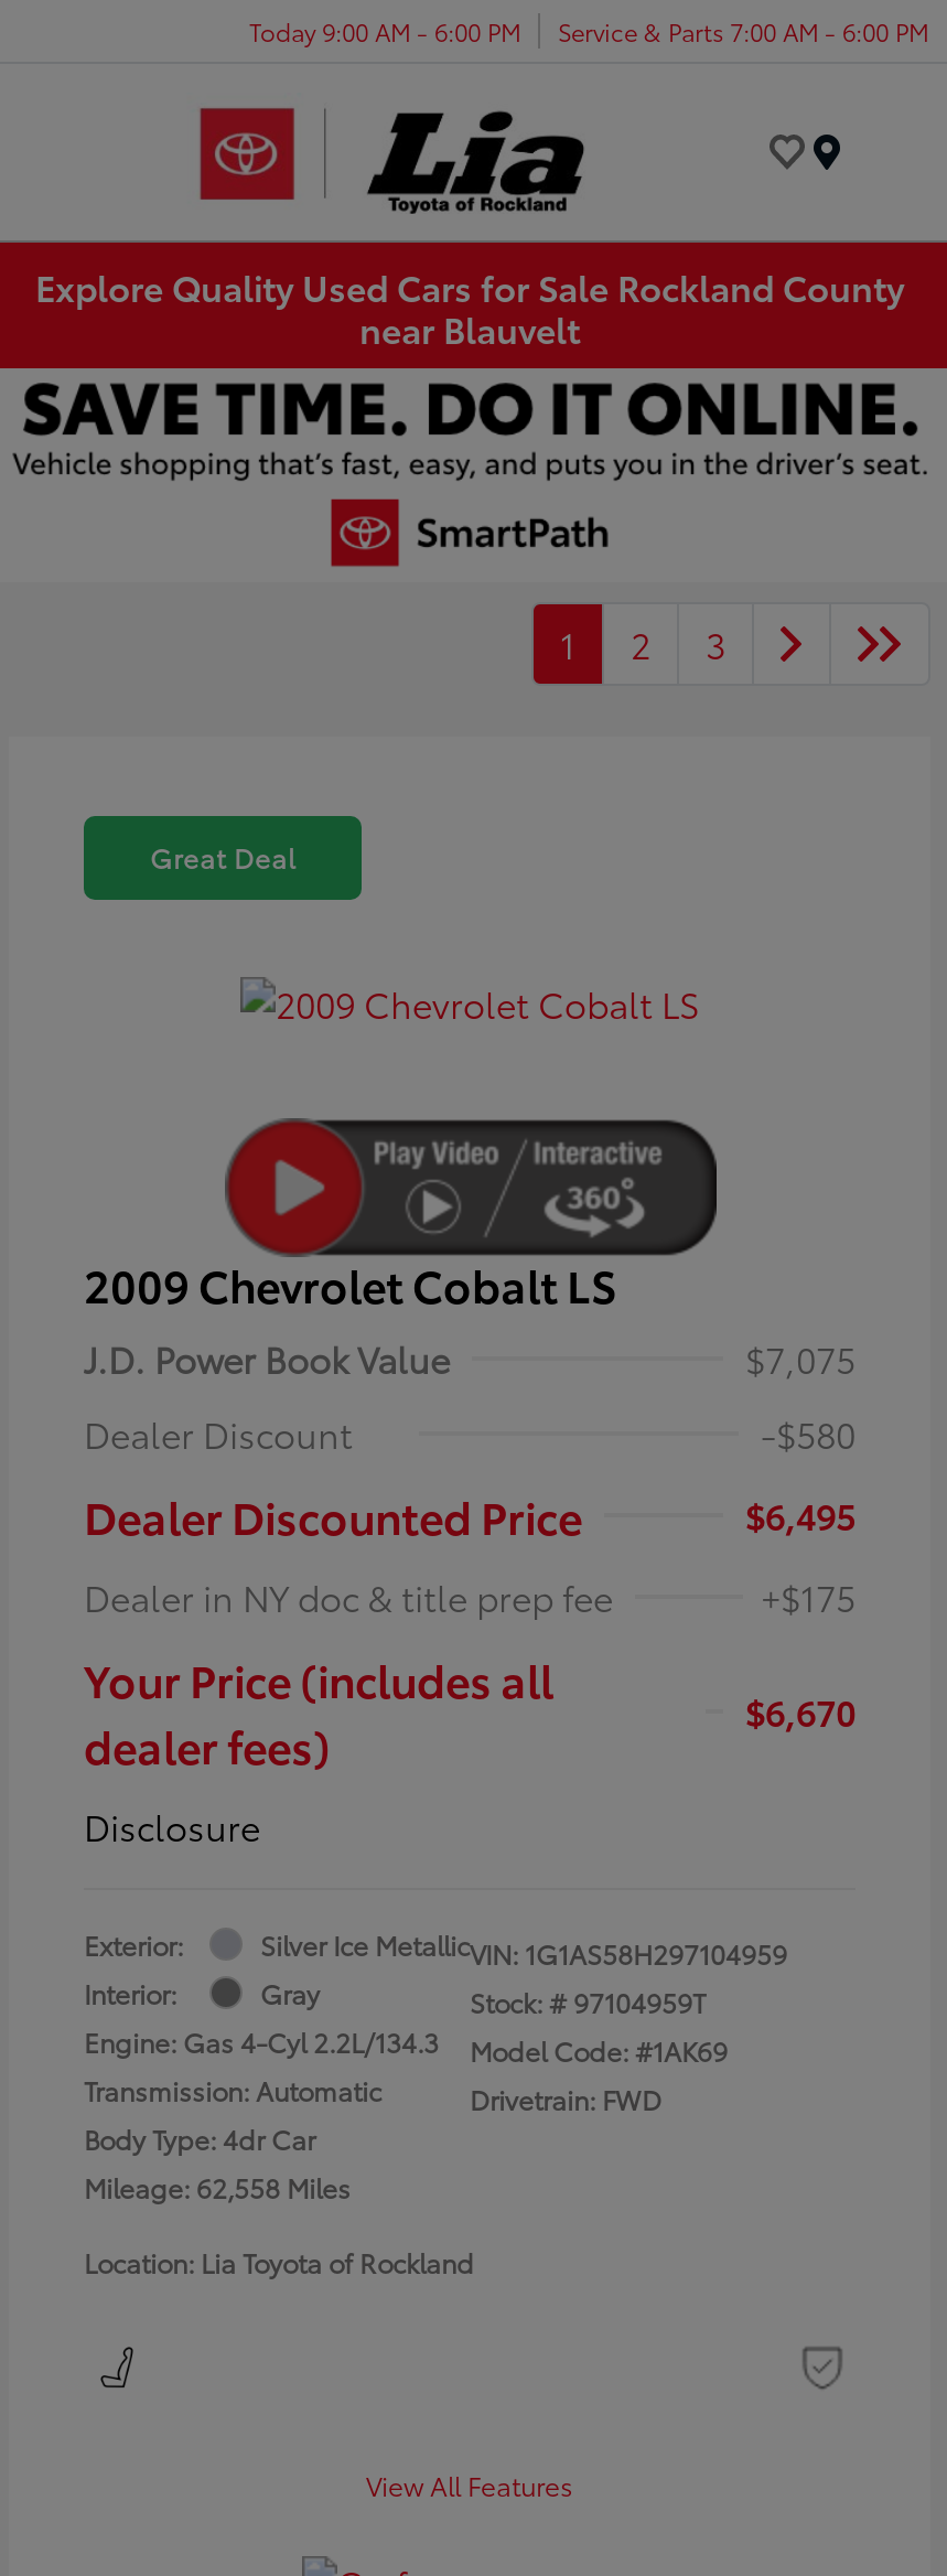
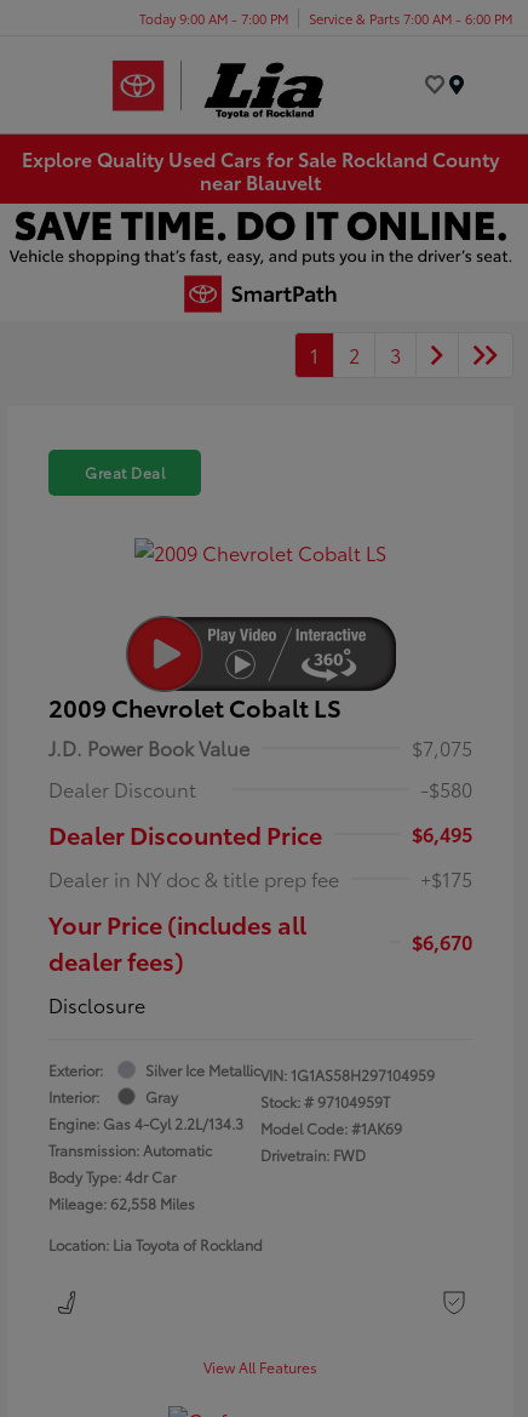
[249,12,928,47] Today 9:00 AM - 6:00 PM Service & Parts 7:00 AM - 6:00 PM -> [139,8,512,27] Today 9:00 AM - 7:00 PM Service & Parts 7:00 AM - 6:00 PM

